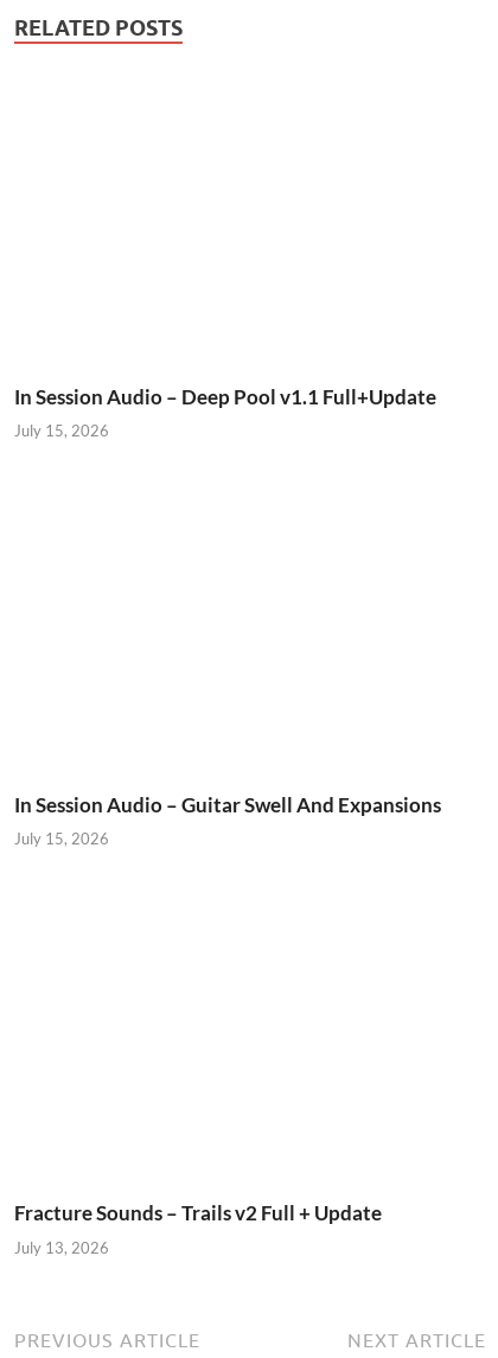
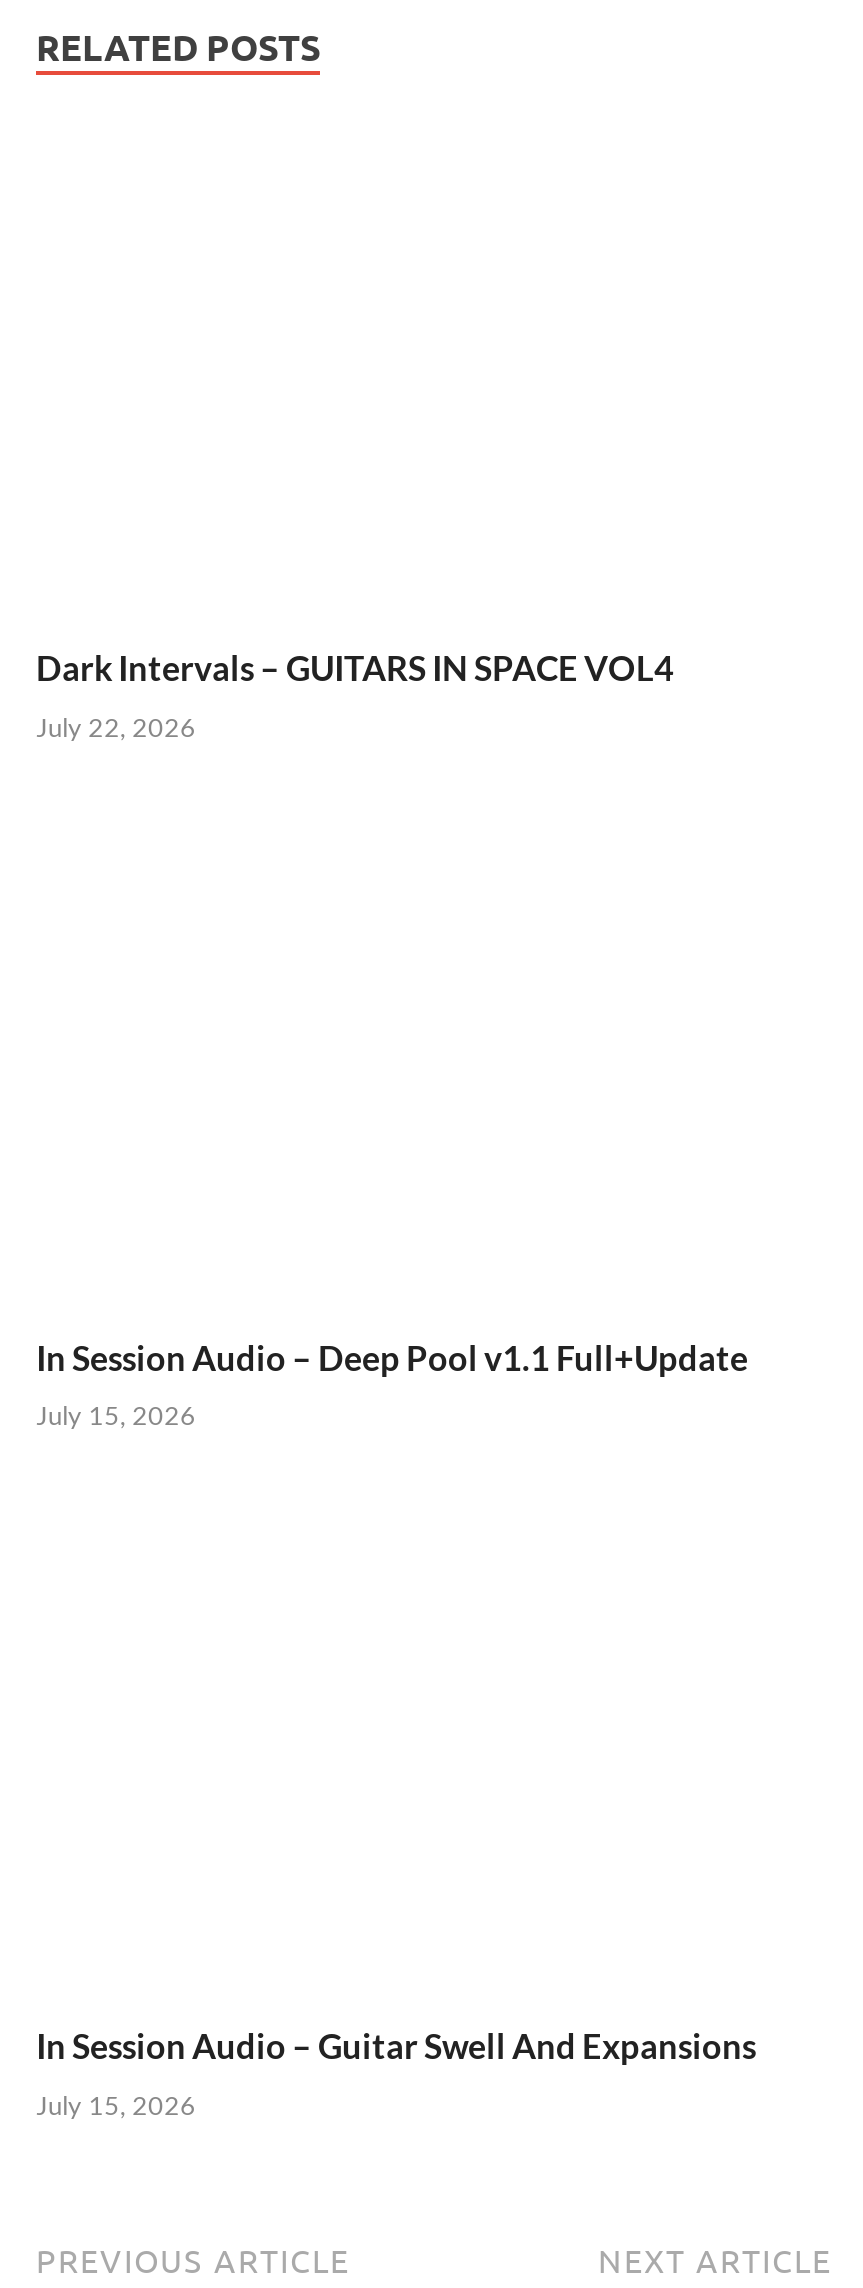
none -> [36,648,674,743] Dark Intervals – GUITARS IN SPACE VOL4 | July 22, 2026
moved [14,384,441,848] -> [36,1337,756,2121]: In Session Audio – Deep Pool v1.1 Full+Update | July 15, 2026 | In Session Audio – Guitar Swell And Expansions | July 15, 2026
[14,1201,382,1257] Fracture Sounds – Trails v2 Full + Update | July 13, 2026 -> none

